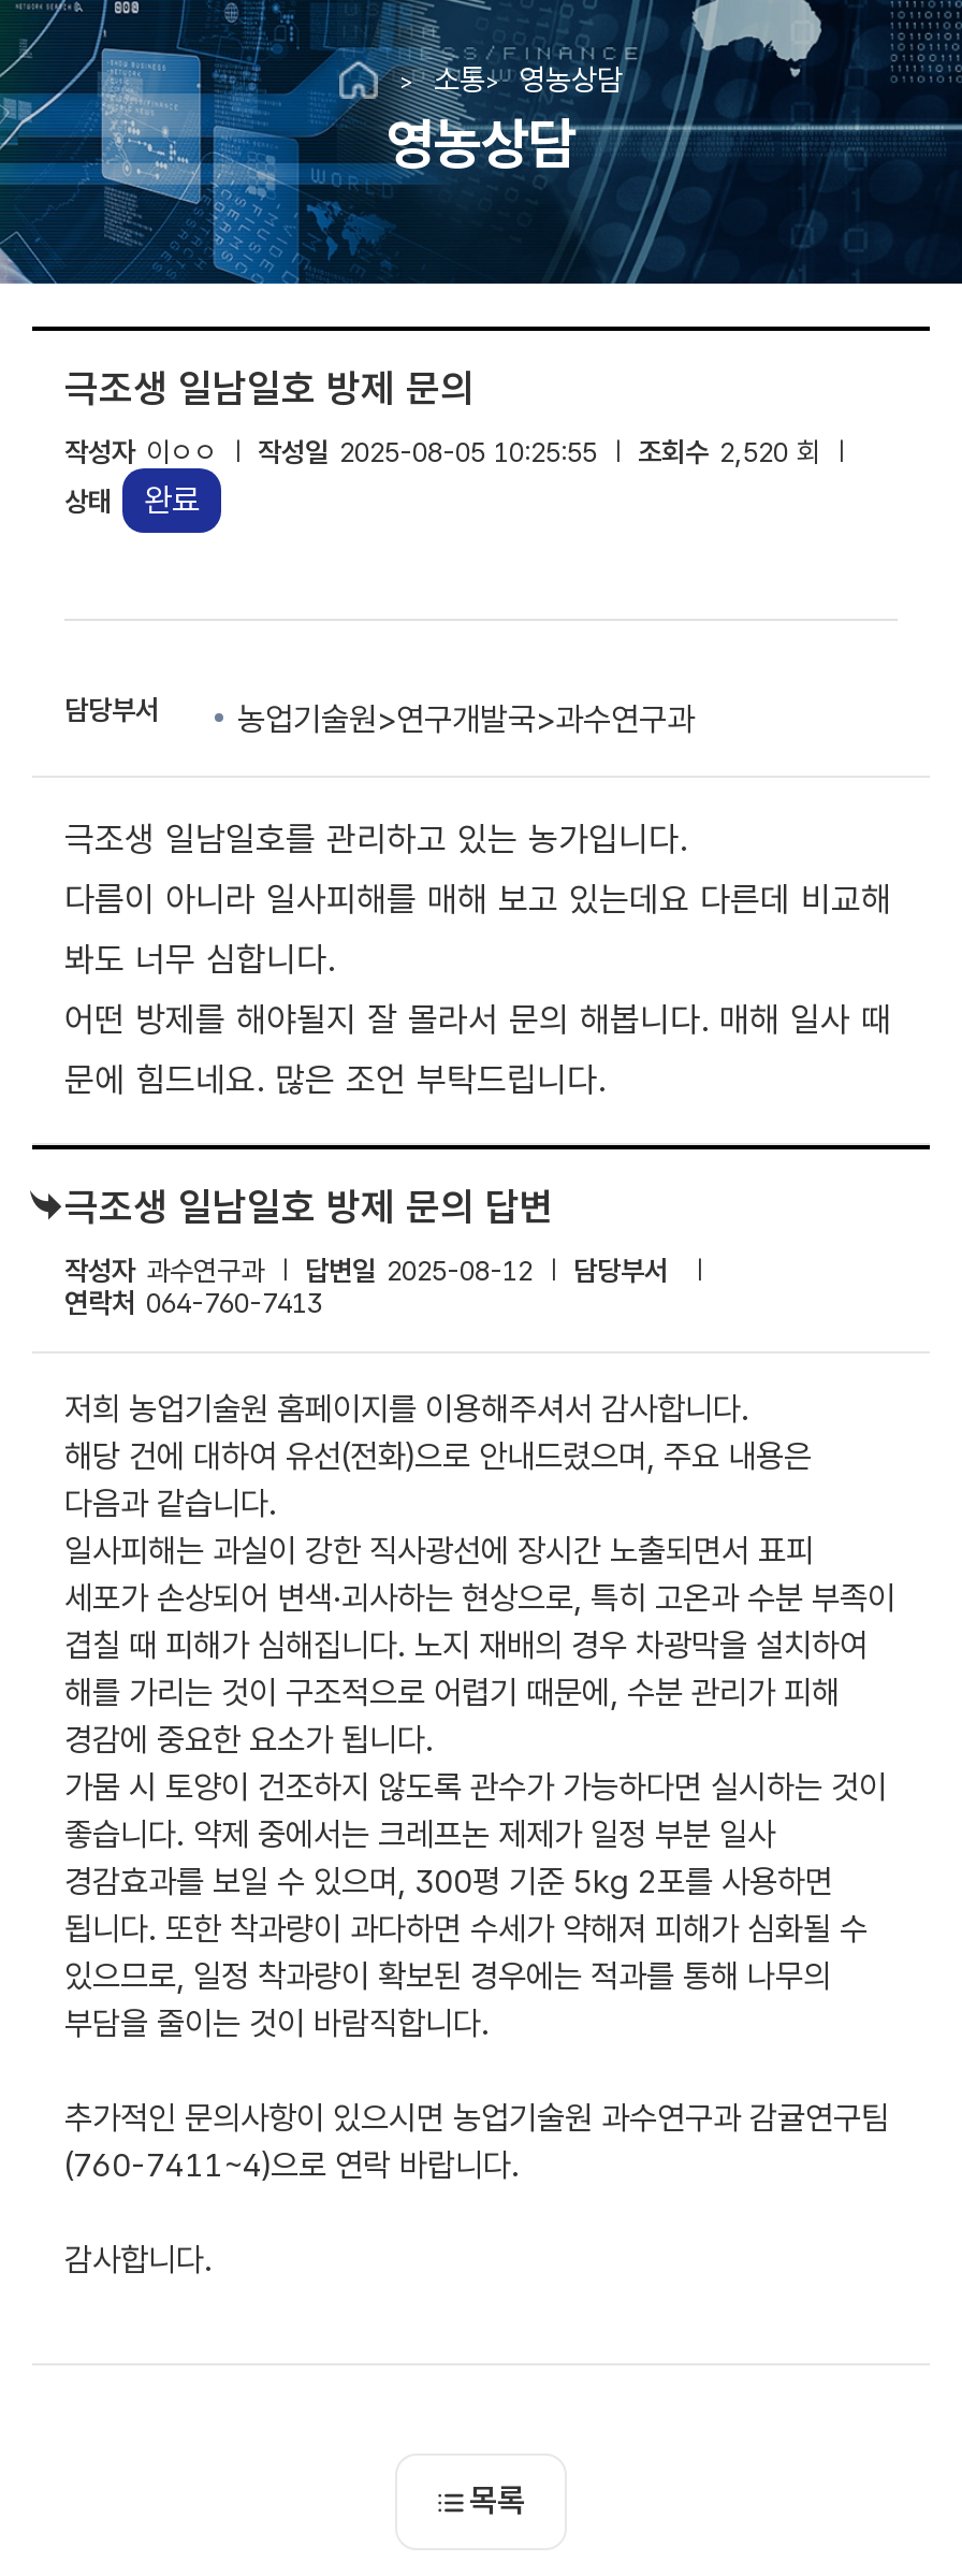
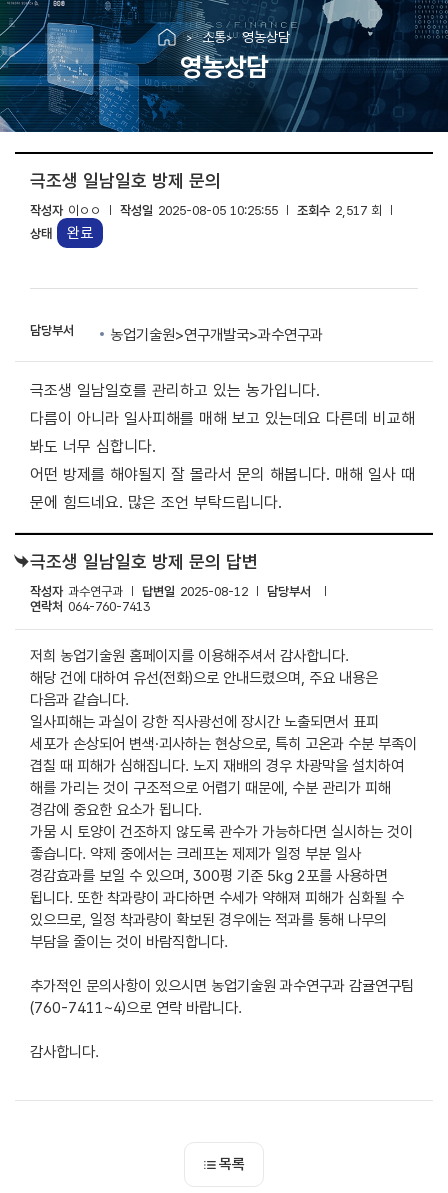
[638,436,820,468] 조회수 2,520 회 -> [297,203,382,218] 조회수 2,517 회

